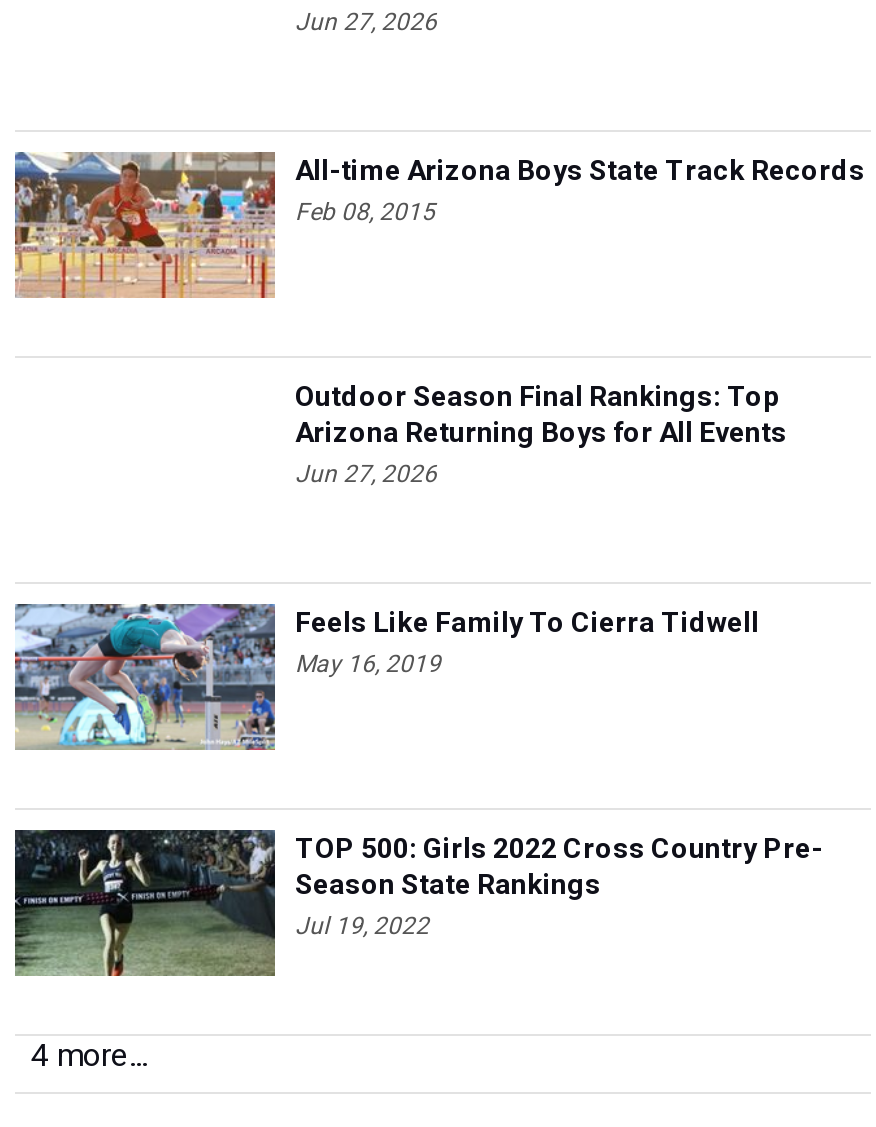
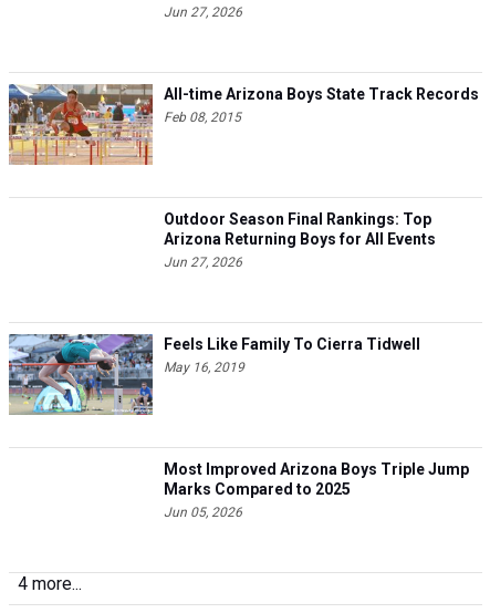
[13,828,277,978] [image] -> none
[295,832,823,940] TOP 500: Girls 2022 Cross Country Pre- | Season State Rankings | Jul 19, 2022 -> [164,460,469,520] Most Improved Arizona Boys Triple Jump | Marks Compared to 2025 | Jun 05, 2026

